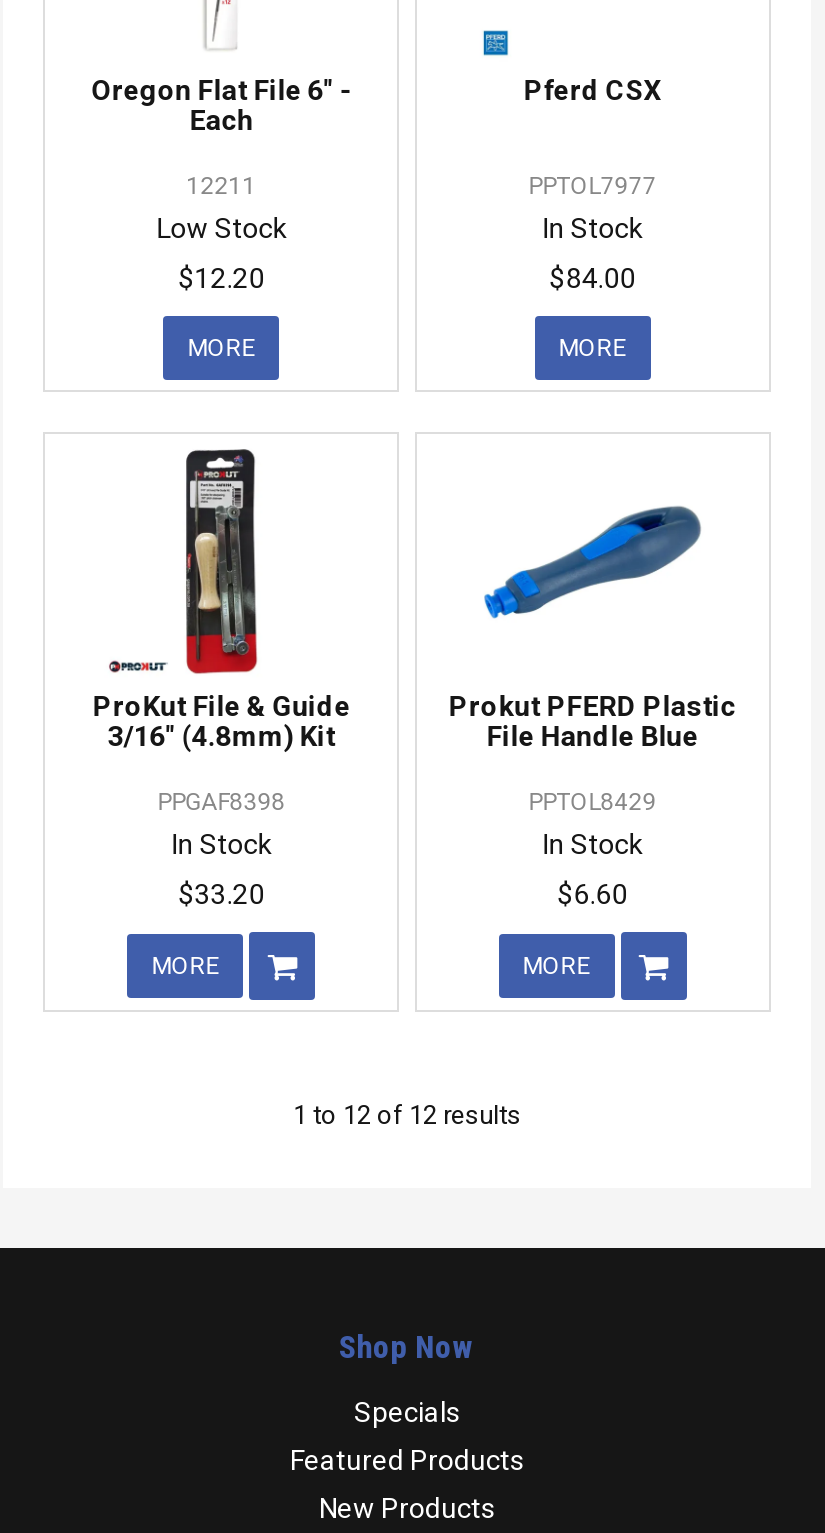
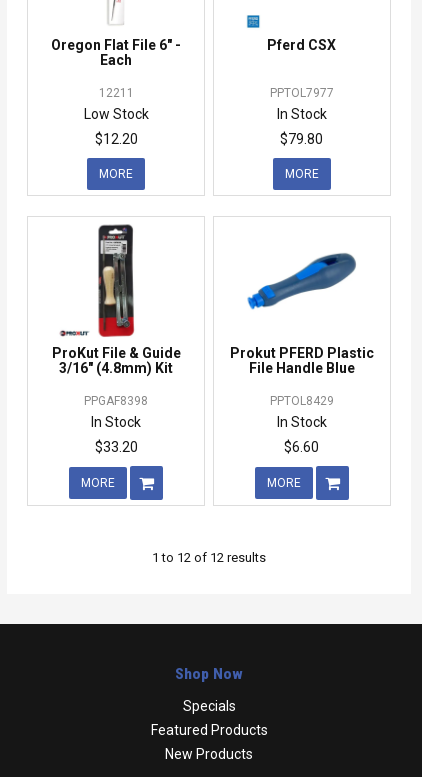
[549,262,635,294] $84.00 -> [280,131,323,147] $79.80

